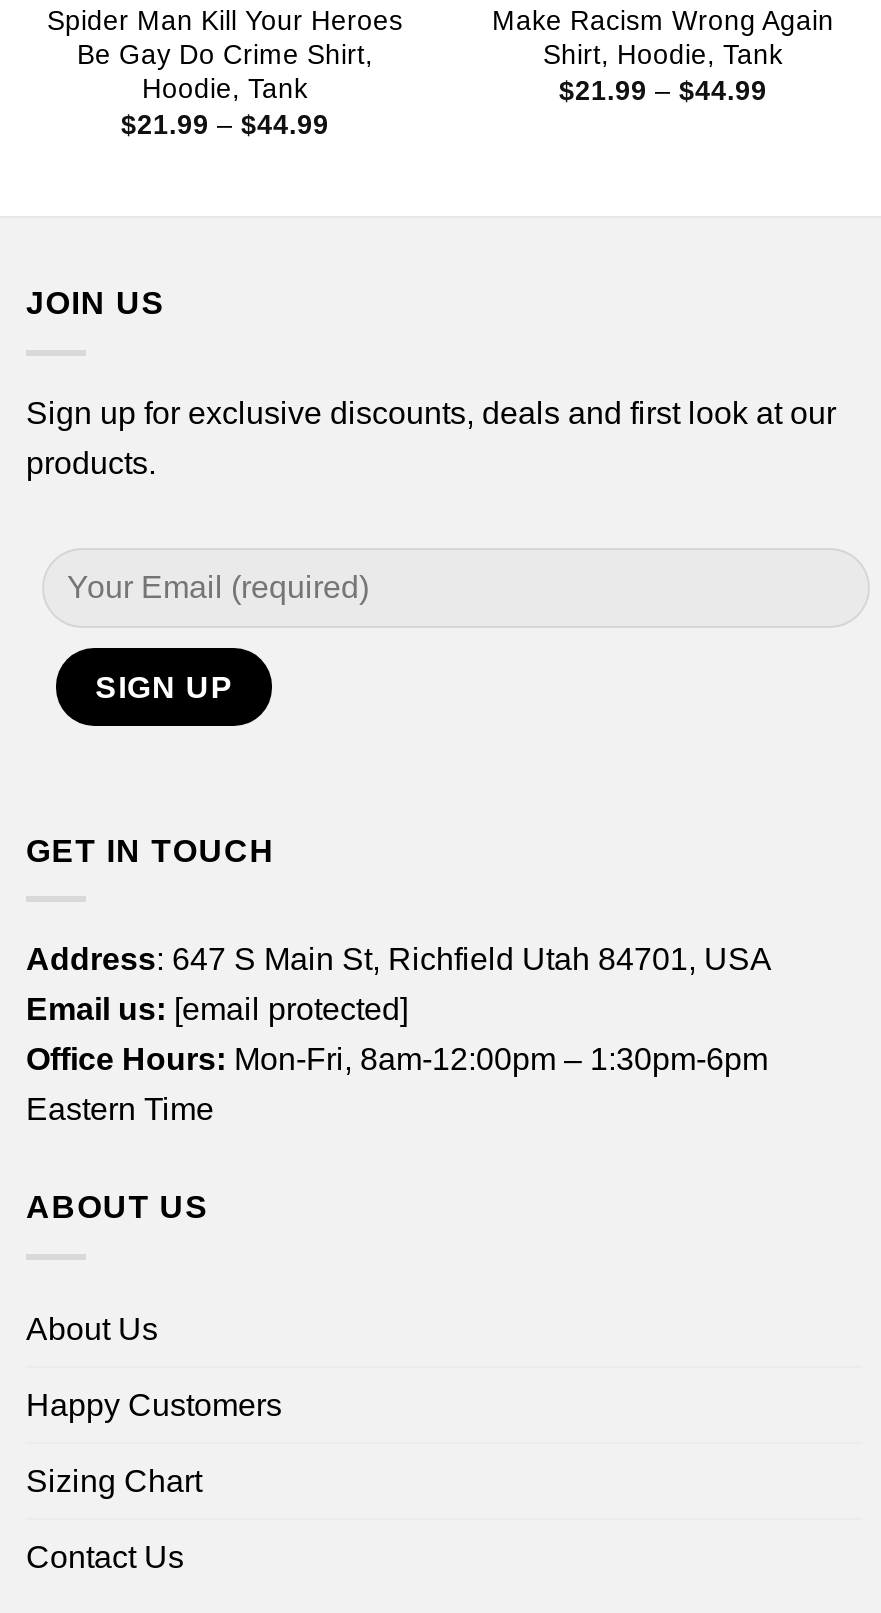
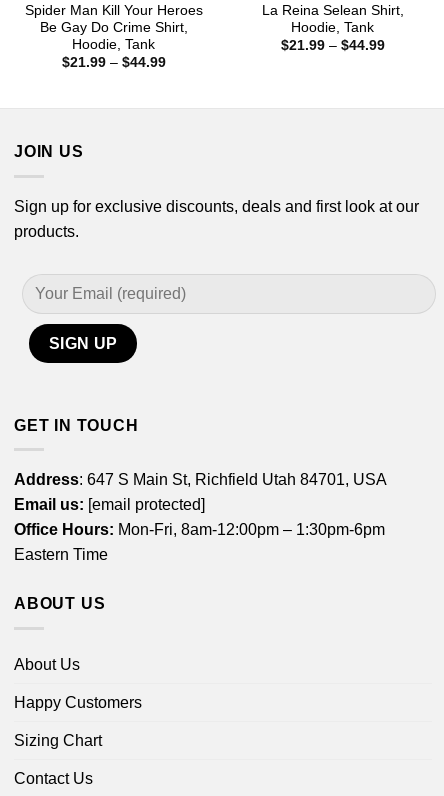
[492,6,834,70] Make Racism Wrong Again | Shirt, Hoodie, Tank -> [261,3,403,35] La Reina Selean Shirt, | Hoodie, Tank

